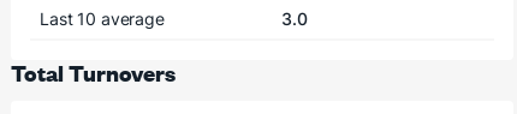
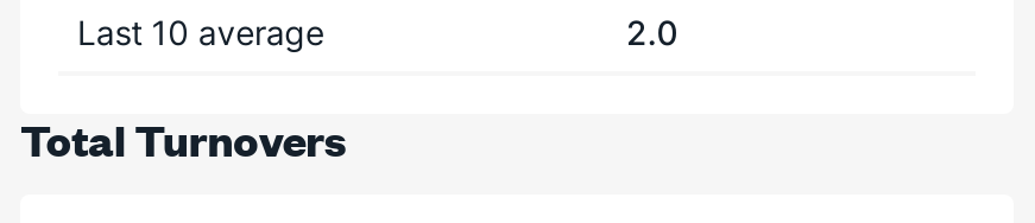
[281,8,307,29] 3.0 -> [626,12,678,52] 2.0

